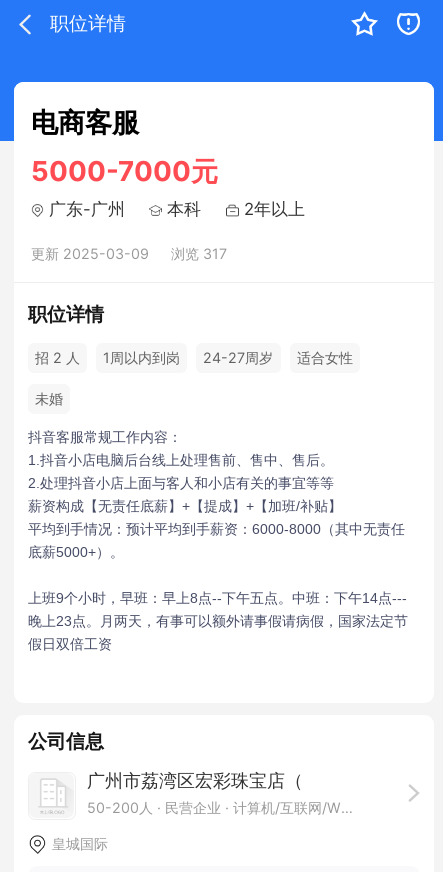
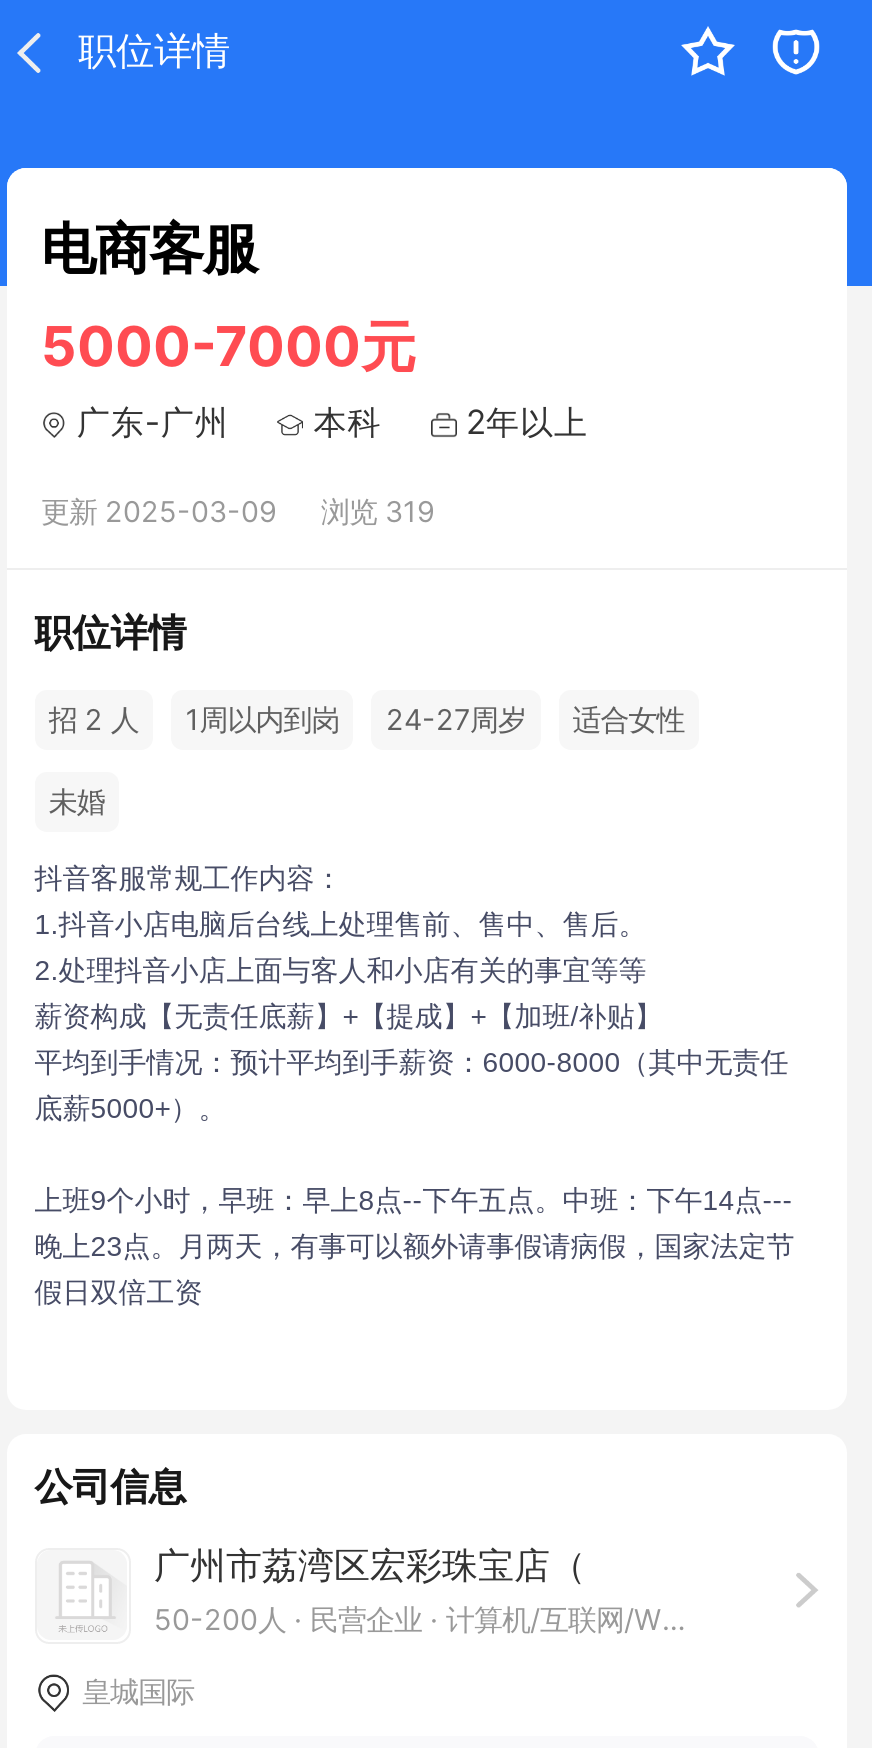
[31,244,227,261] 更新 2025-03-09 浏览 317 -> [41,493,435,527] 更新 2025-03-09 浏览 319

